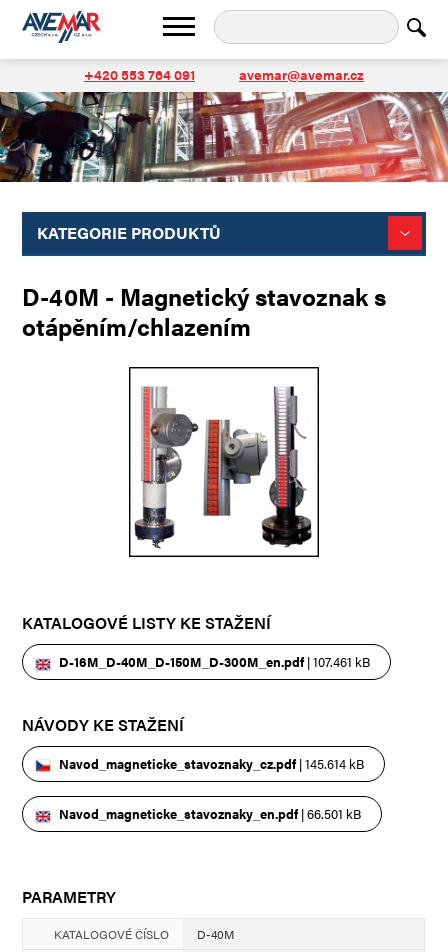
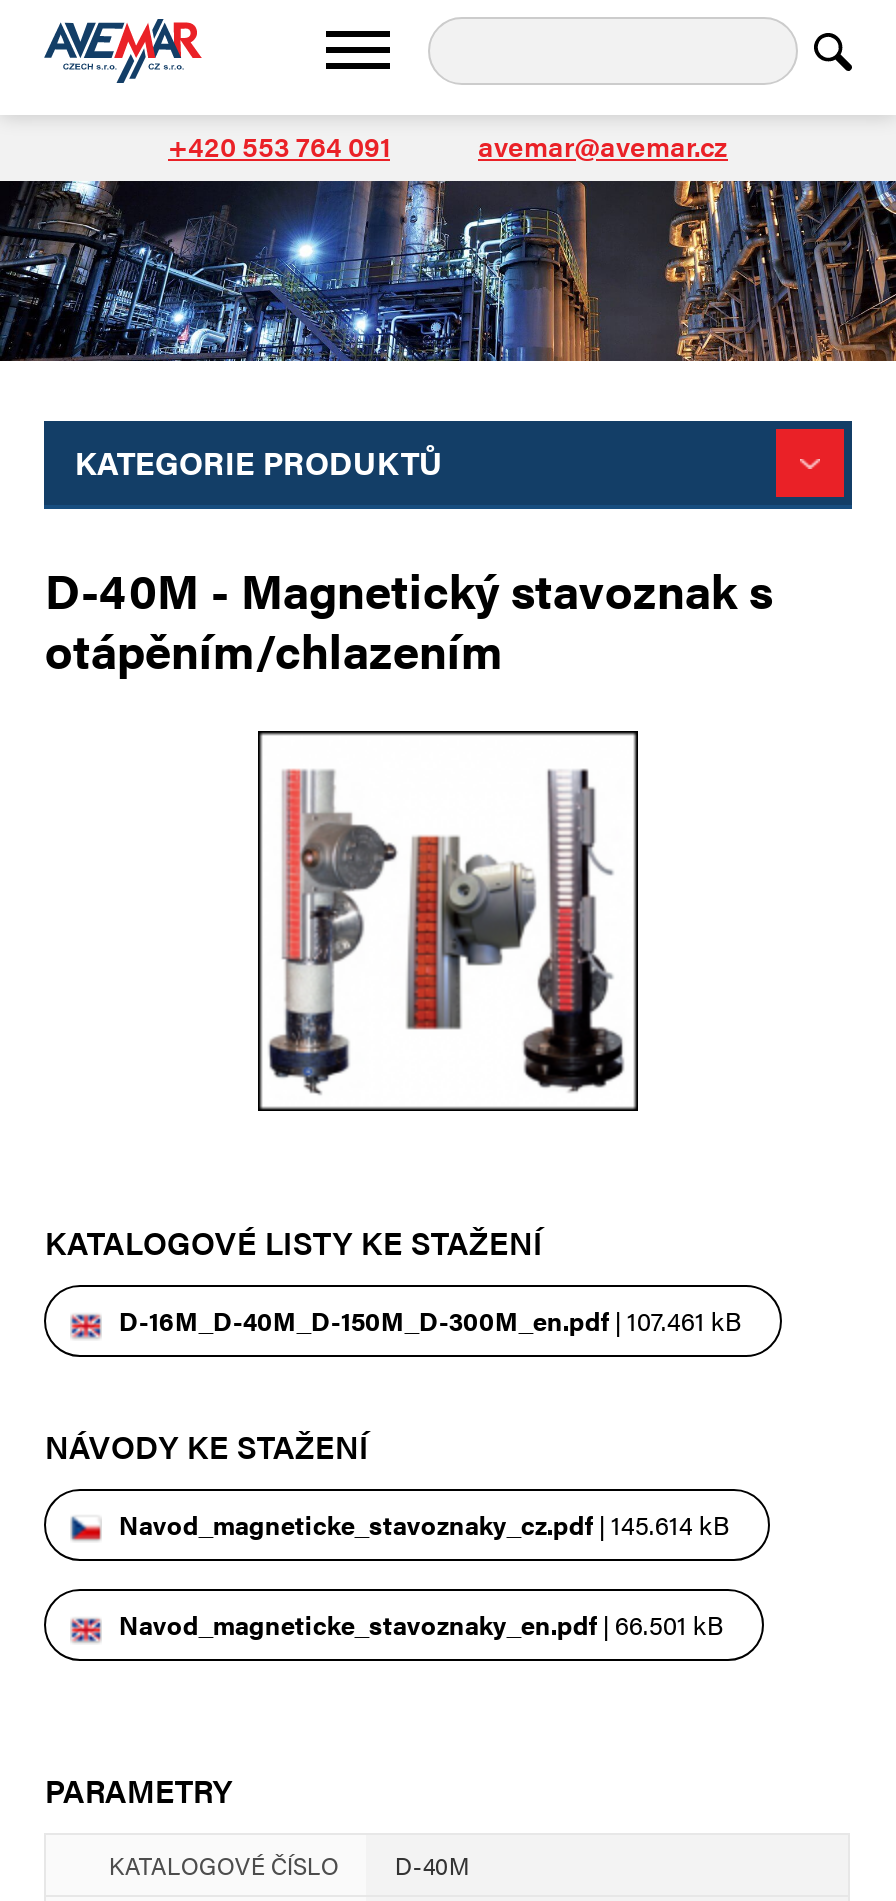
[3,91,445,183] [image] -> [6,179,890,363] [image]

